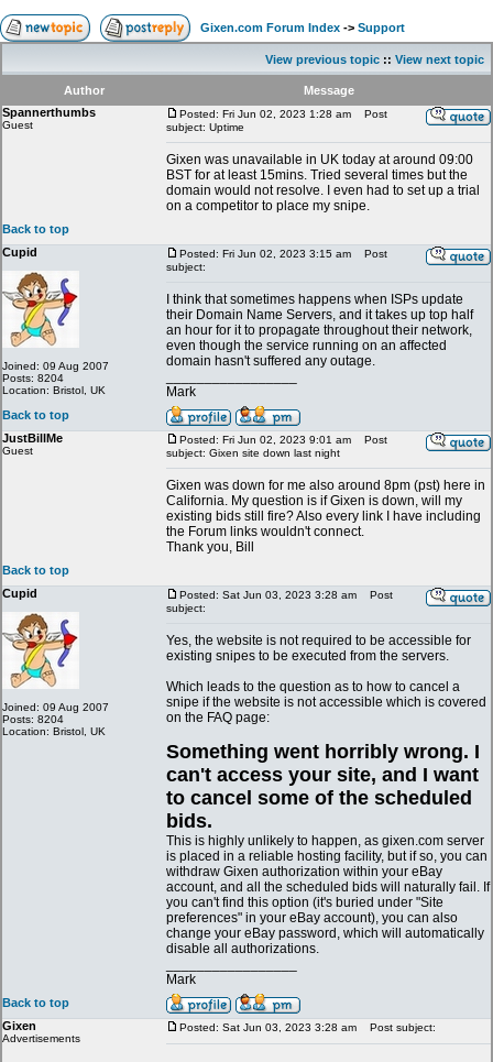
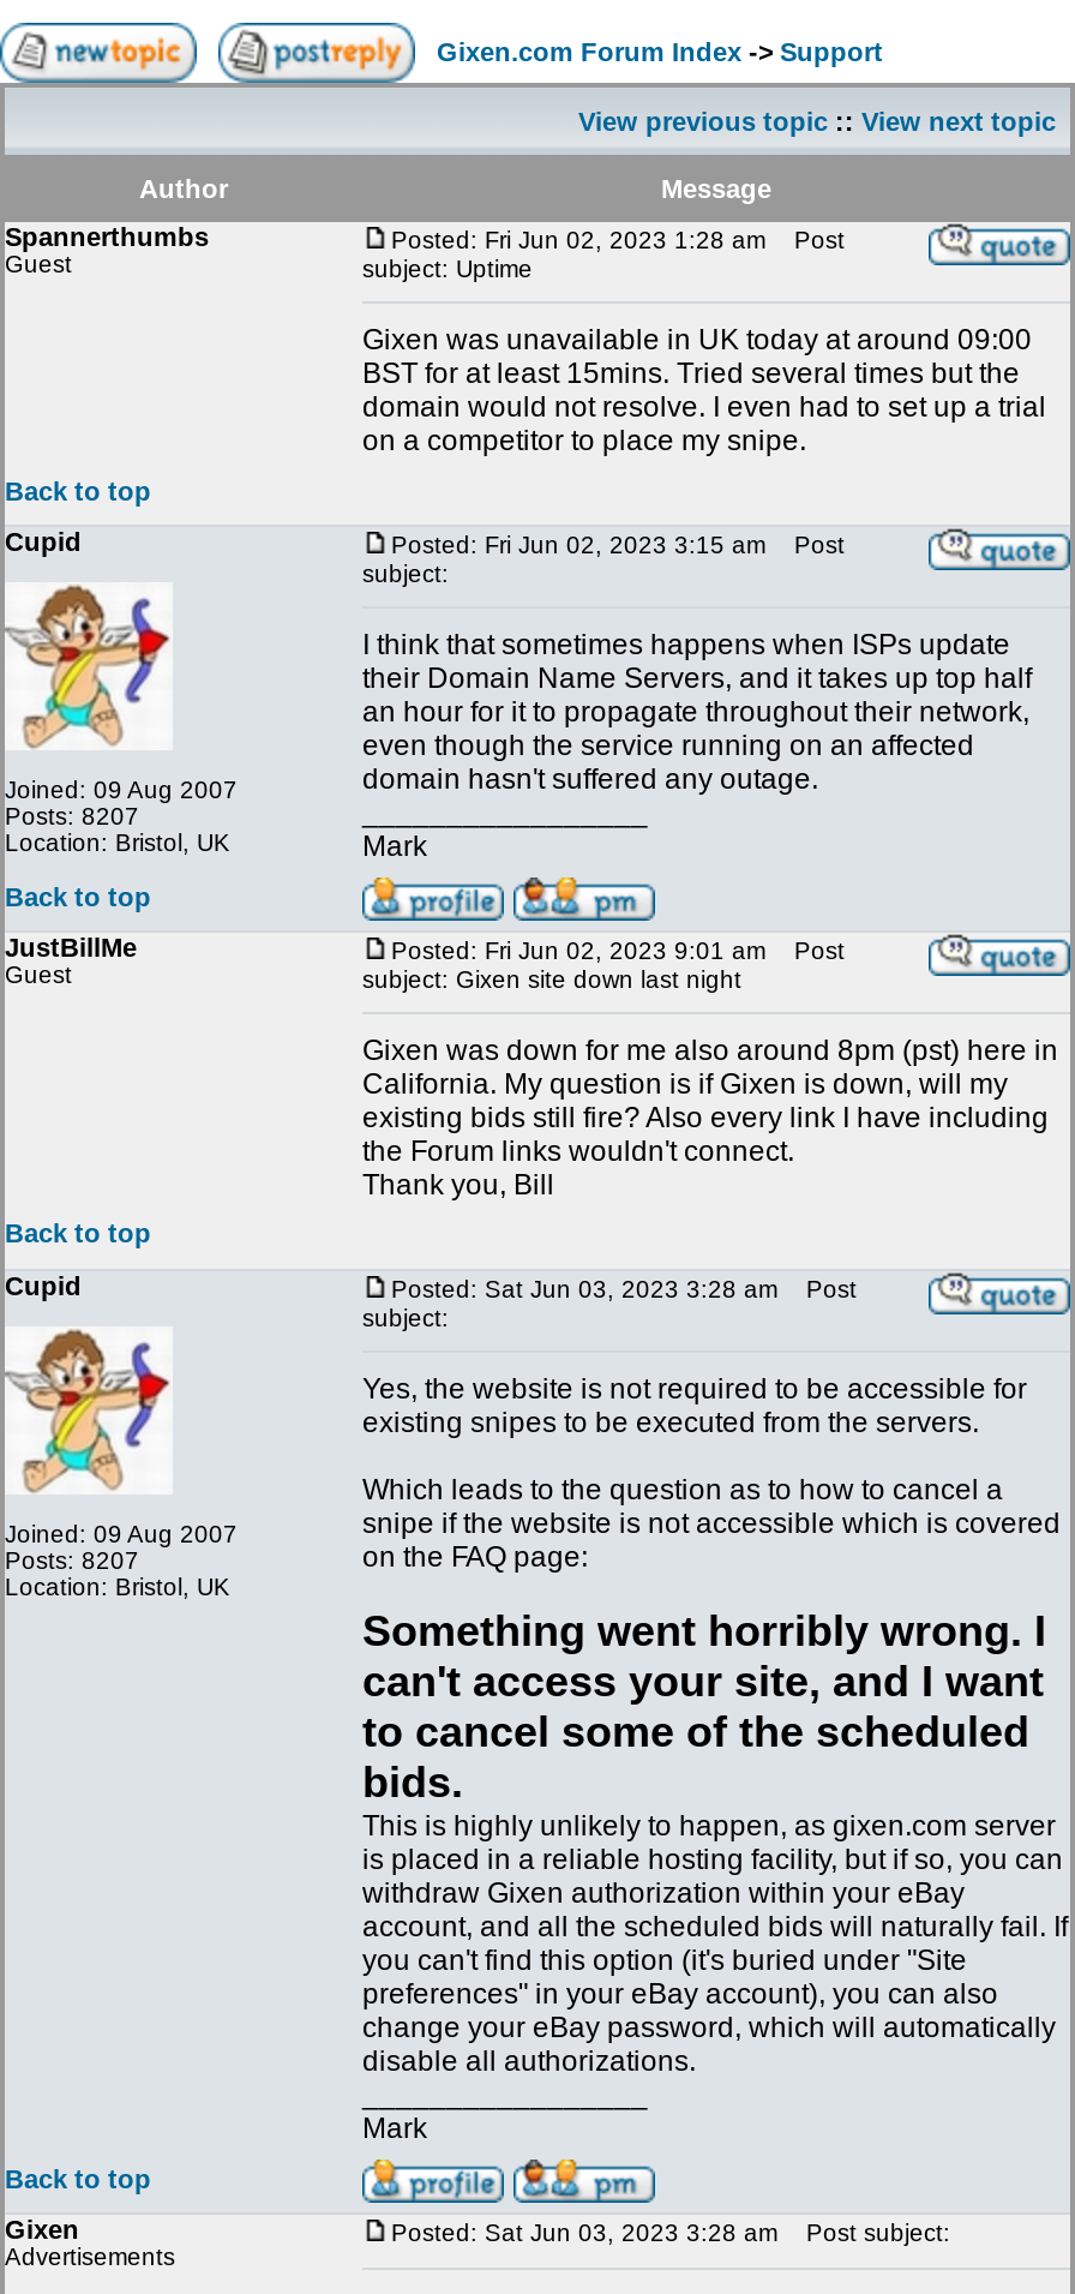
[2,372,64,384] Posts: 8204 -> [5,803,139,829] Posts: 8207
[2,713,64,725] Posts: 8204 -> [5,1547,139,1574] Posts: 8207

